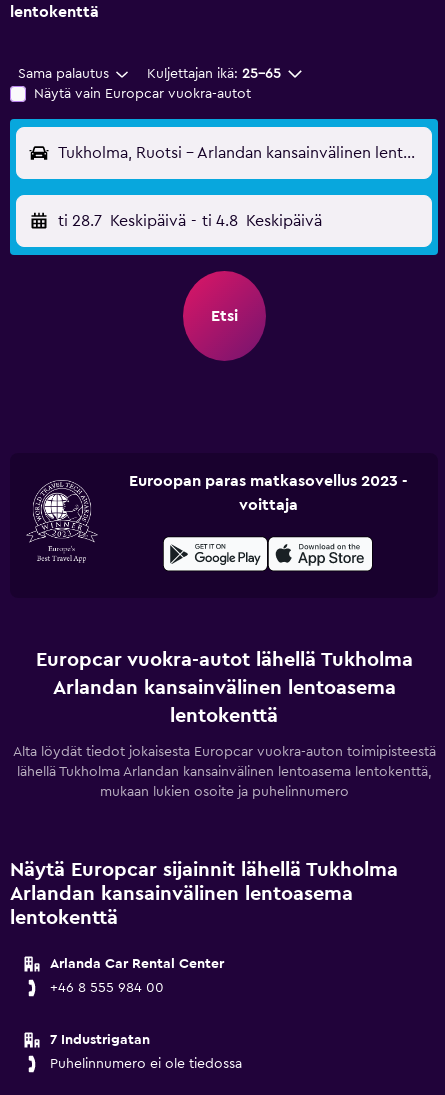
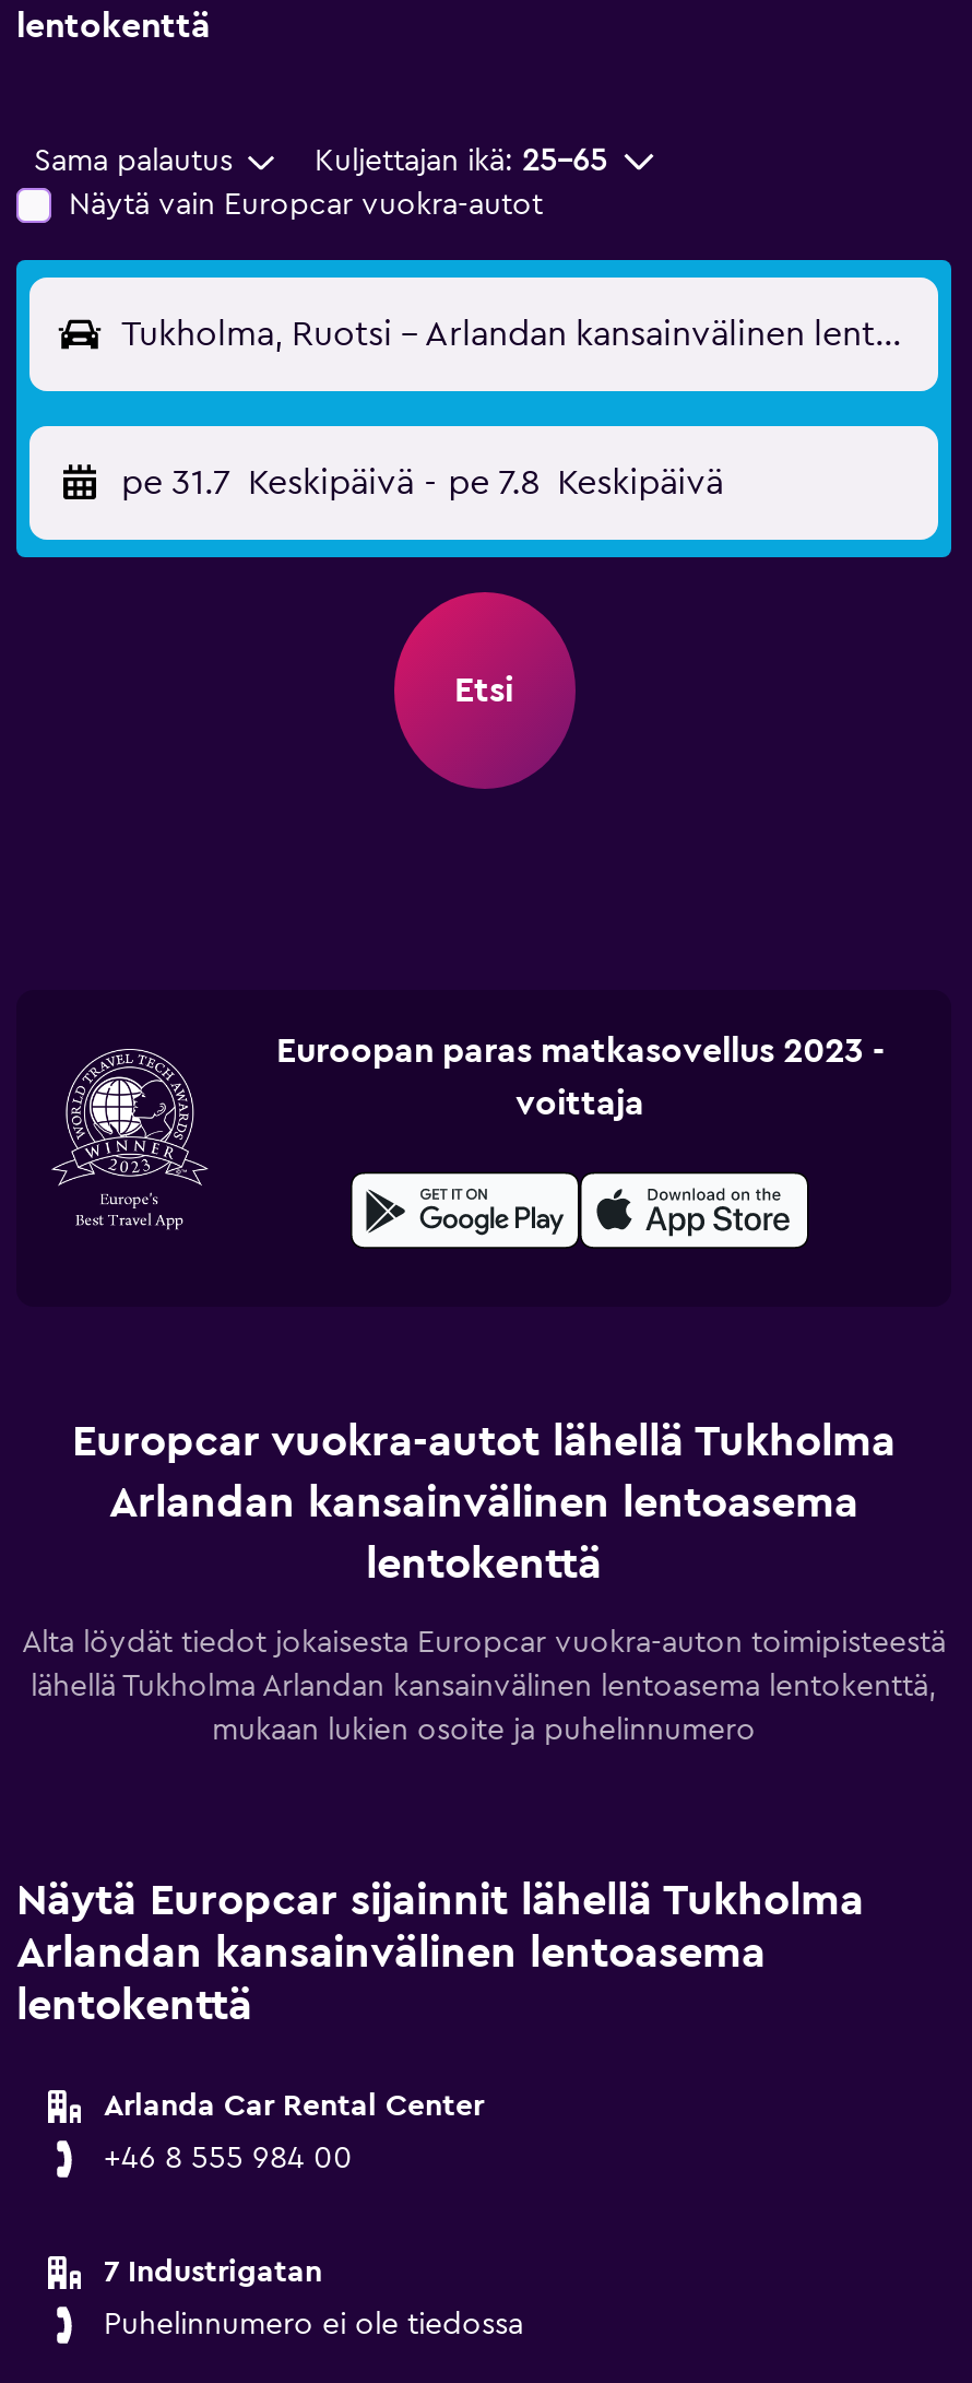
[58,213,322,229] ti 28.7 Keskipäivä - ti 4.8 Keskipäivä -> [121,465,723,500] pe 31.7 Keskipäivä - pe 7.8 Keskipäivä

